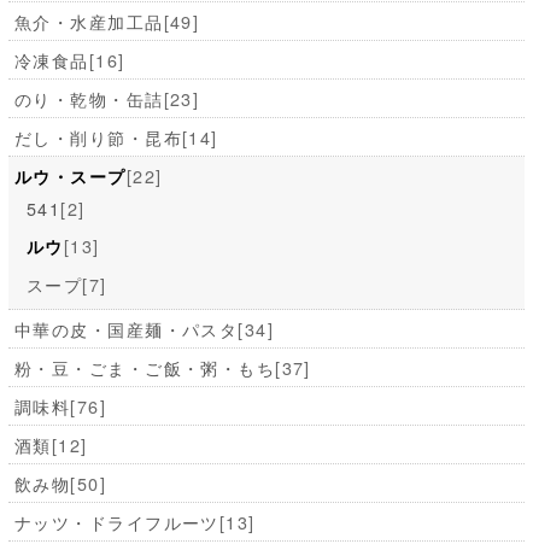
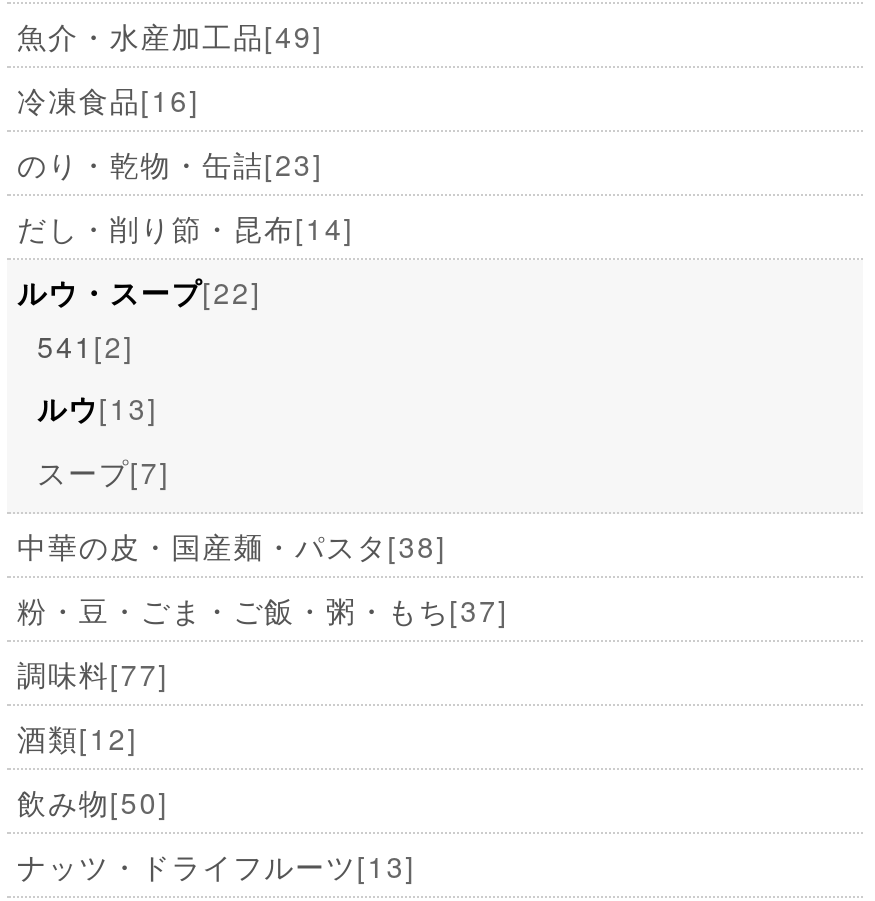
[14,316,274,341] 中華の皮・国産麺・パスタ[34] -> [17,524,447,566] 中華の皮・国産麺・パスタ[38]
[14,393,106,418] 調味料[76] -> [17,652,169,694] 調味料[77]

